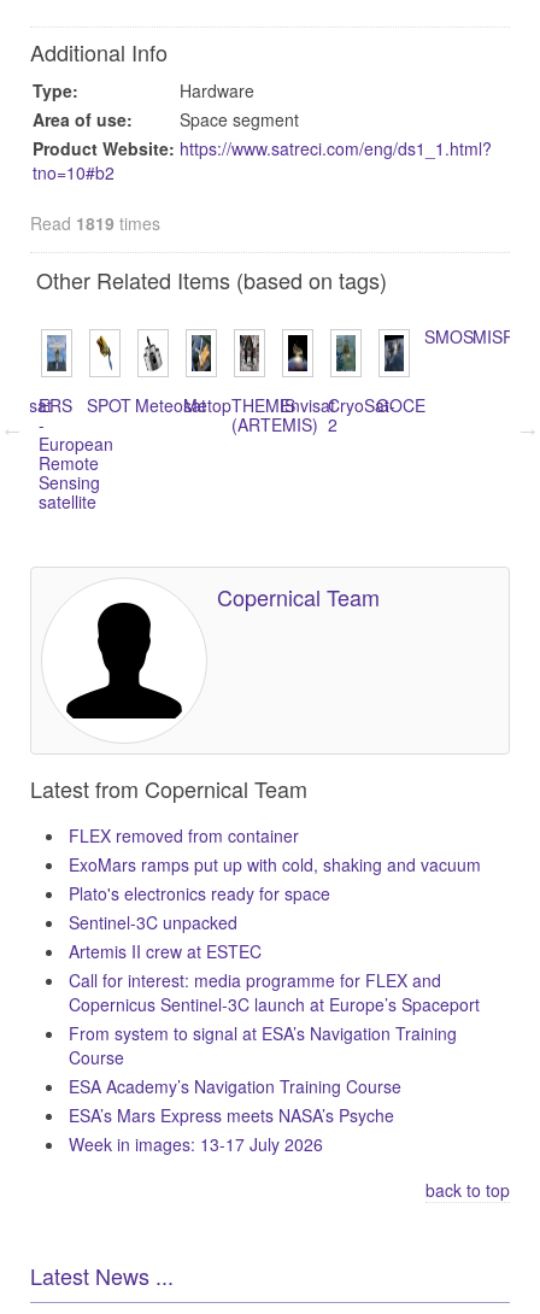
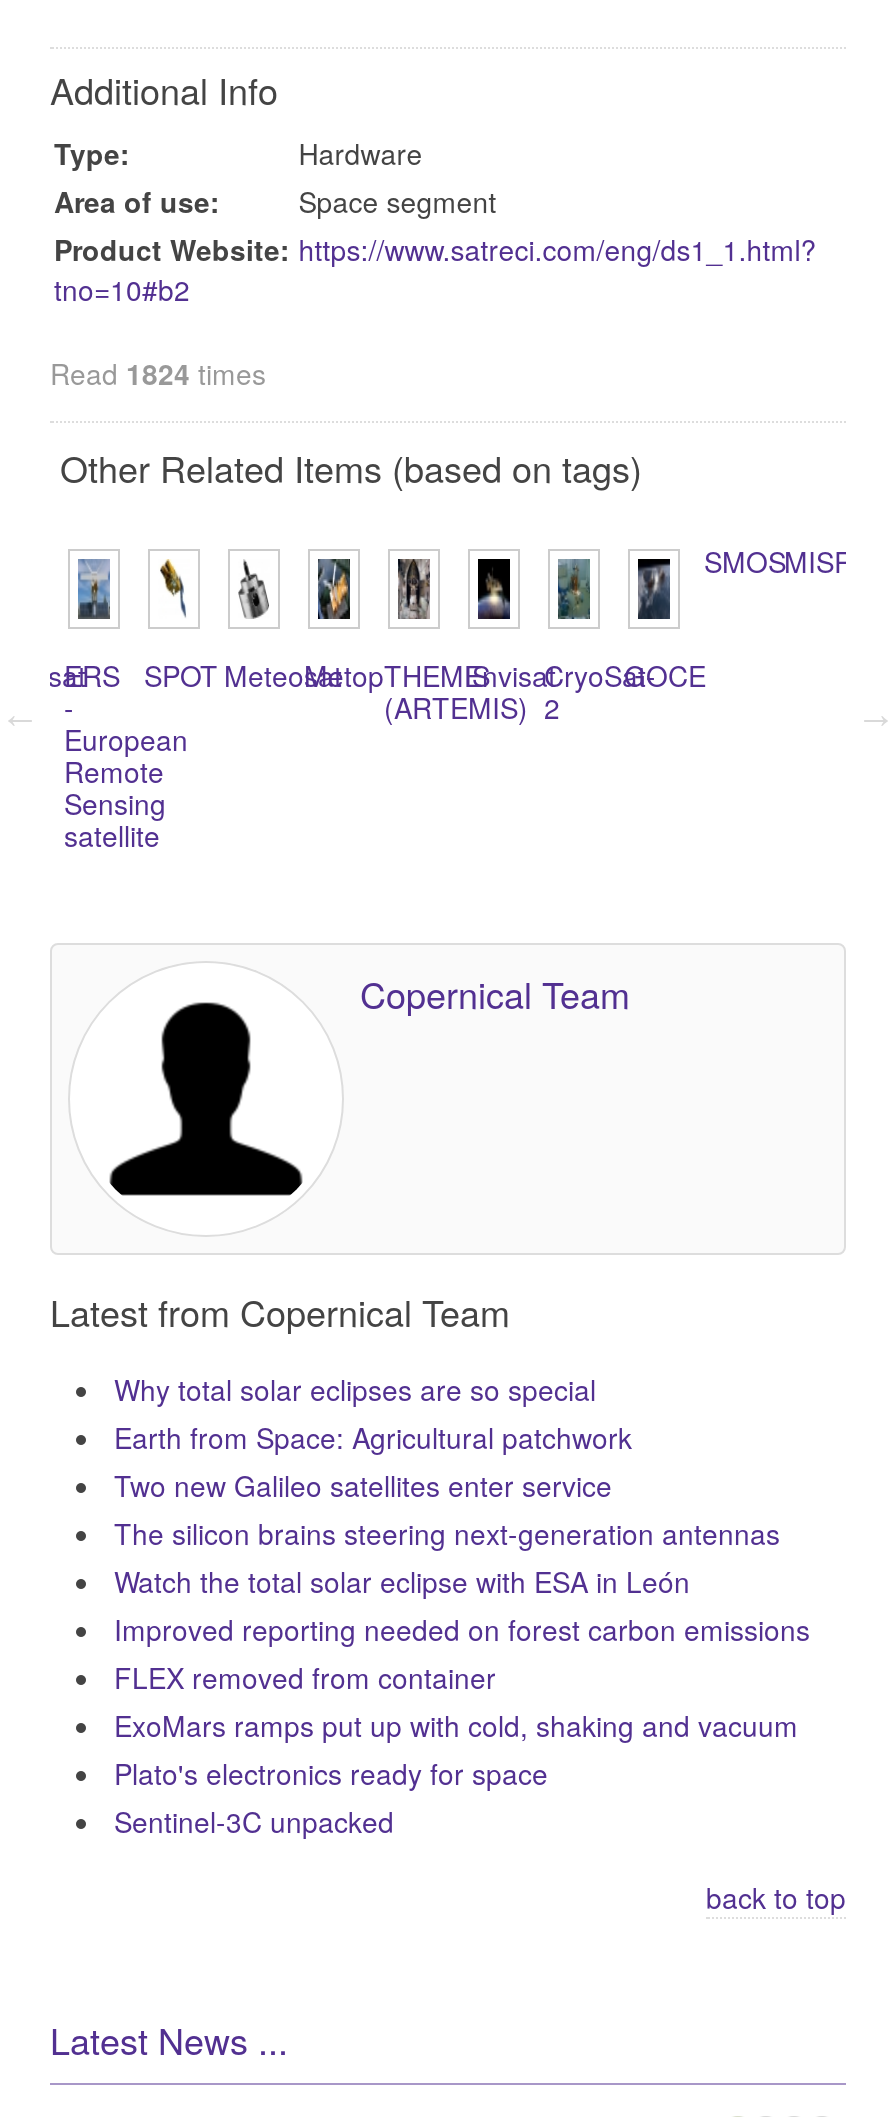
[30,211,160,235] Read 1819 times -> [50,353,266,393] Read 1824 times
none -> [114,1369,810,1649] Why total solar eclipses are so special | Earth from Space: Agricultural patchwork | Two new Galileo satellites enter service | The silicon brains steering next-generation antennas | Watch the total solar eclipse with ESA in León | Improved reporting needed on forest carbon emissions
moved [69,823,481,934] -> [114,1657,798,1841]: FLEX removed from container | ExoMars ramps put up with cold, shaking and vacuum | Plato's electronics ready for space | Sentinel-3C unpacked
[69,939,480,1156] Artemis II crew at ESTEC | Call for interest: media programme for FLEX and | Copernicus Sentinel-3C launch at Europe’s Spaceport | From system to signal at ESA’s Navigation Training | Course | ESA Academy’s Navigation Training Course | ESA’s Mars Express meets NASA’s Psyche | Week in images: 13-17 July 2026 -> none

